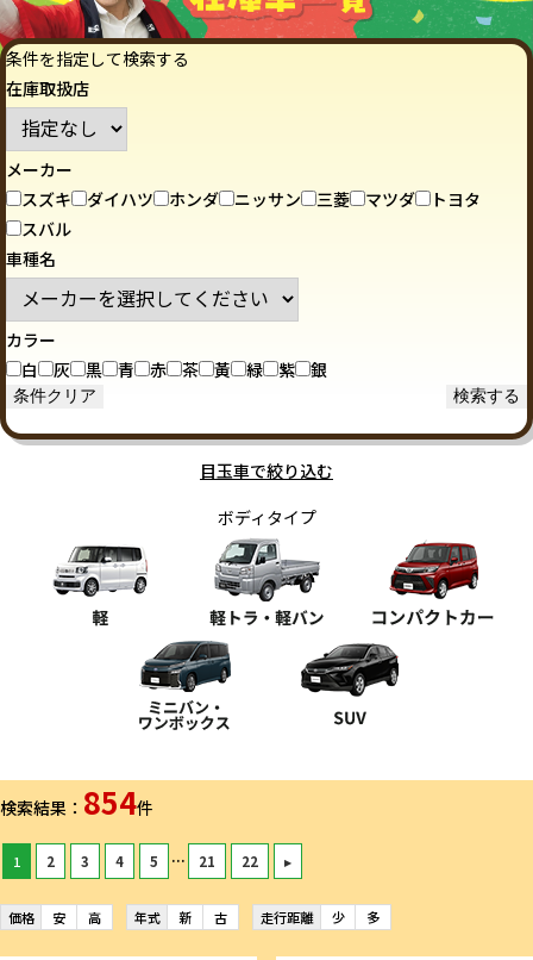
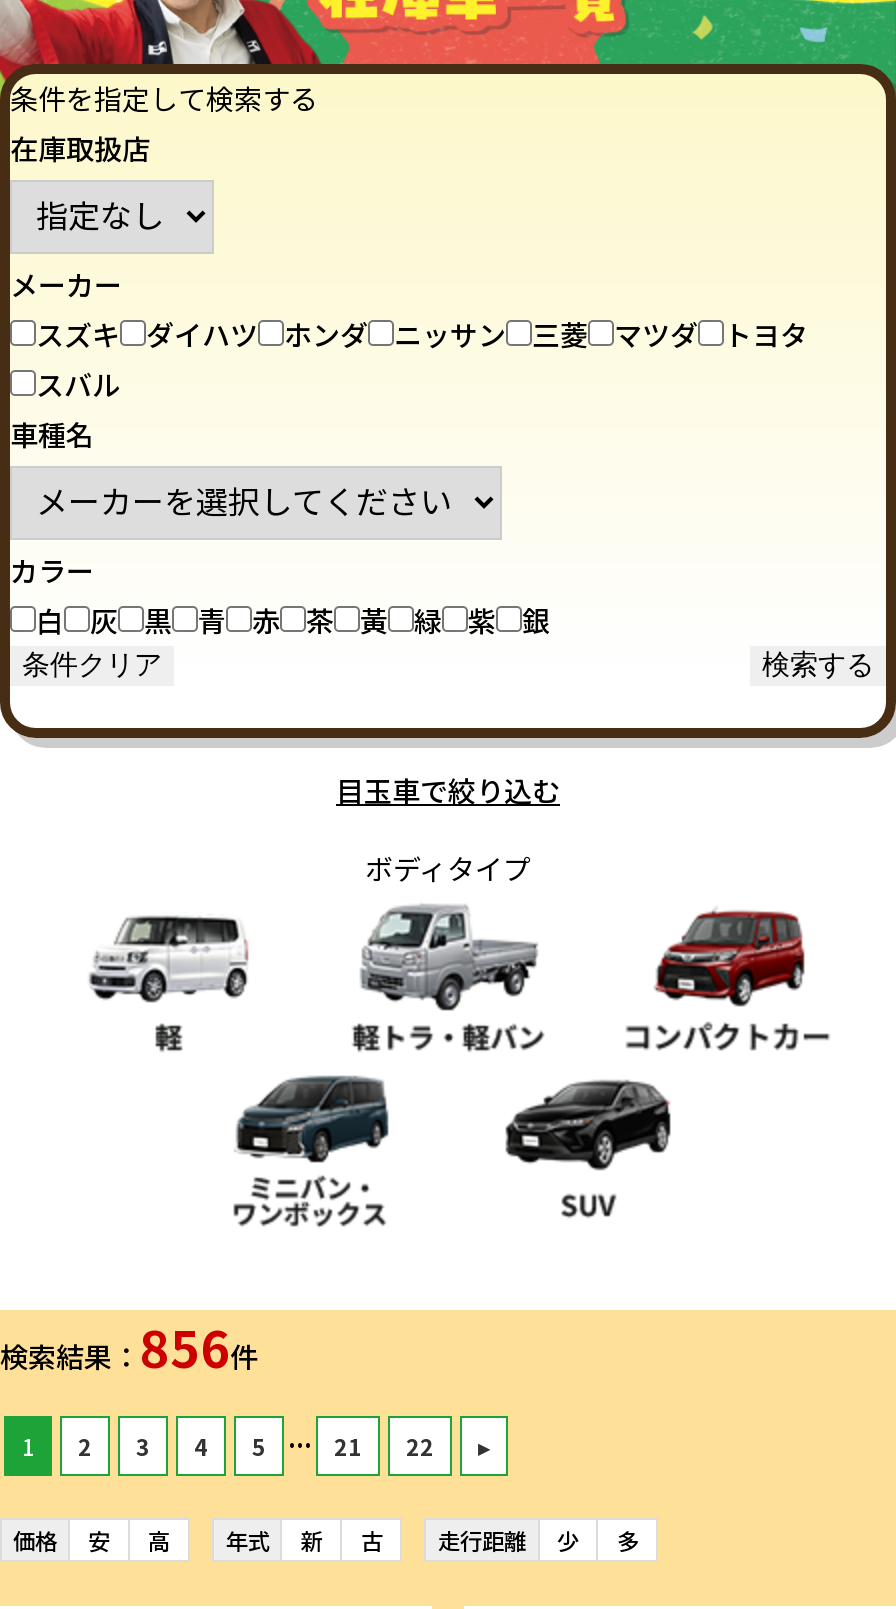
[0,780,153,823] 検索結果：854件 -> [0,1310,258,1382] 検索結果：856件

